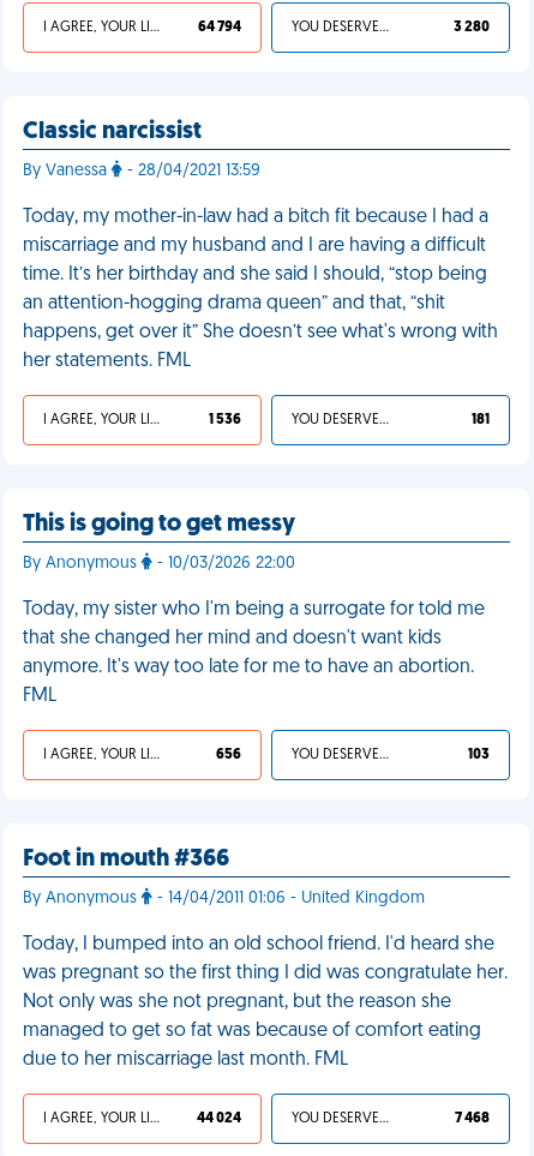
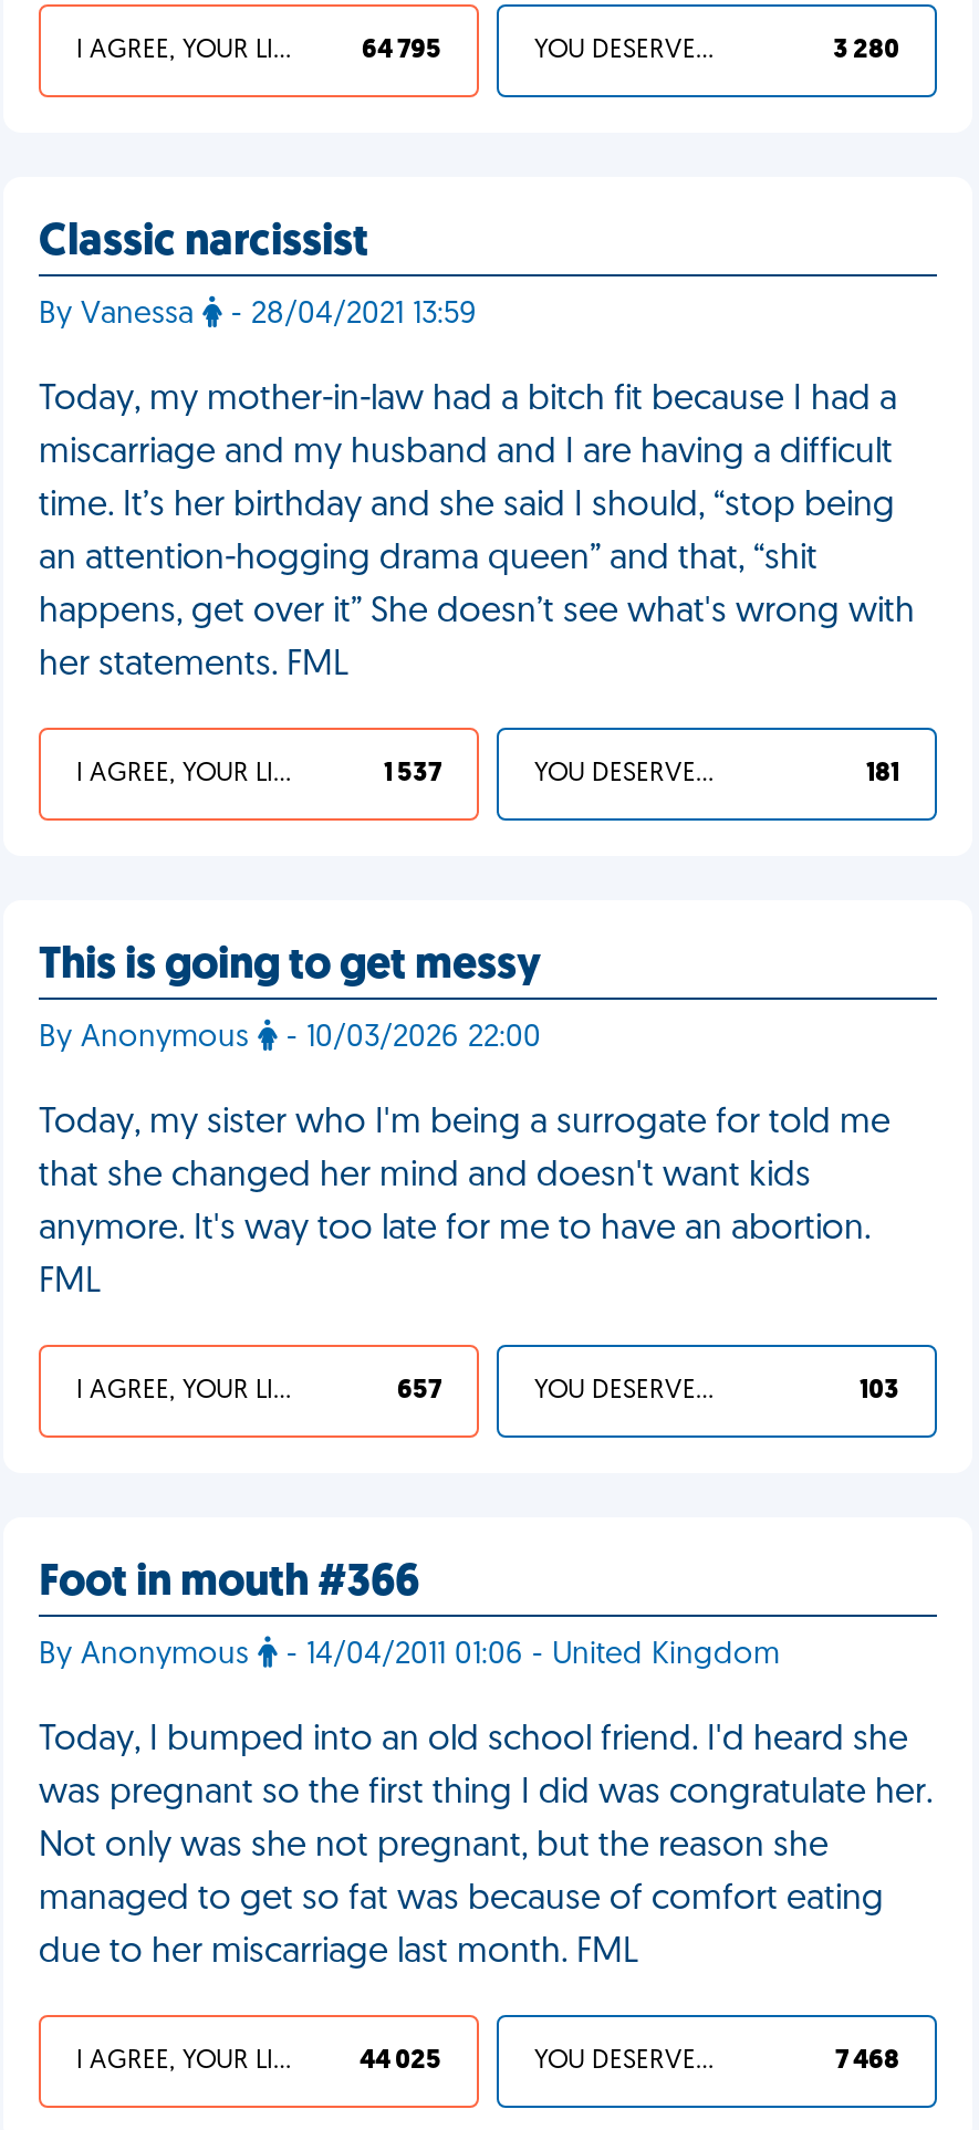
[198,20,241,35] 64 794 -> [362,38,441,64] 64 795
[209,413,241,427] 1 536 -> [384,761,441,787] 1 537
[216,748,241,762] 656 -> [397,1378,441,1405] 657
[197,1112,241,1126] 44 024 -> [360,2048,441,2075] 44 025

